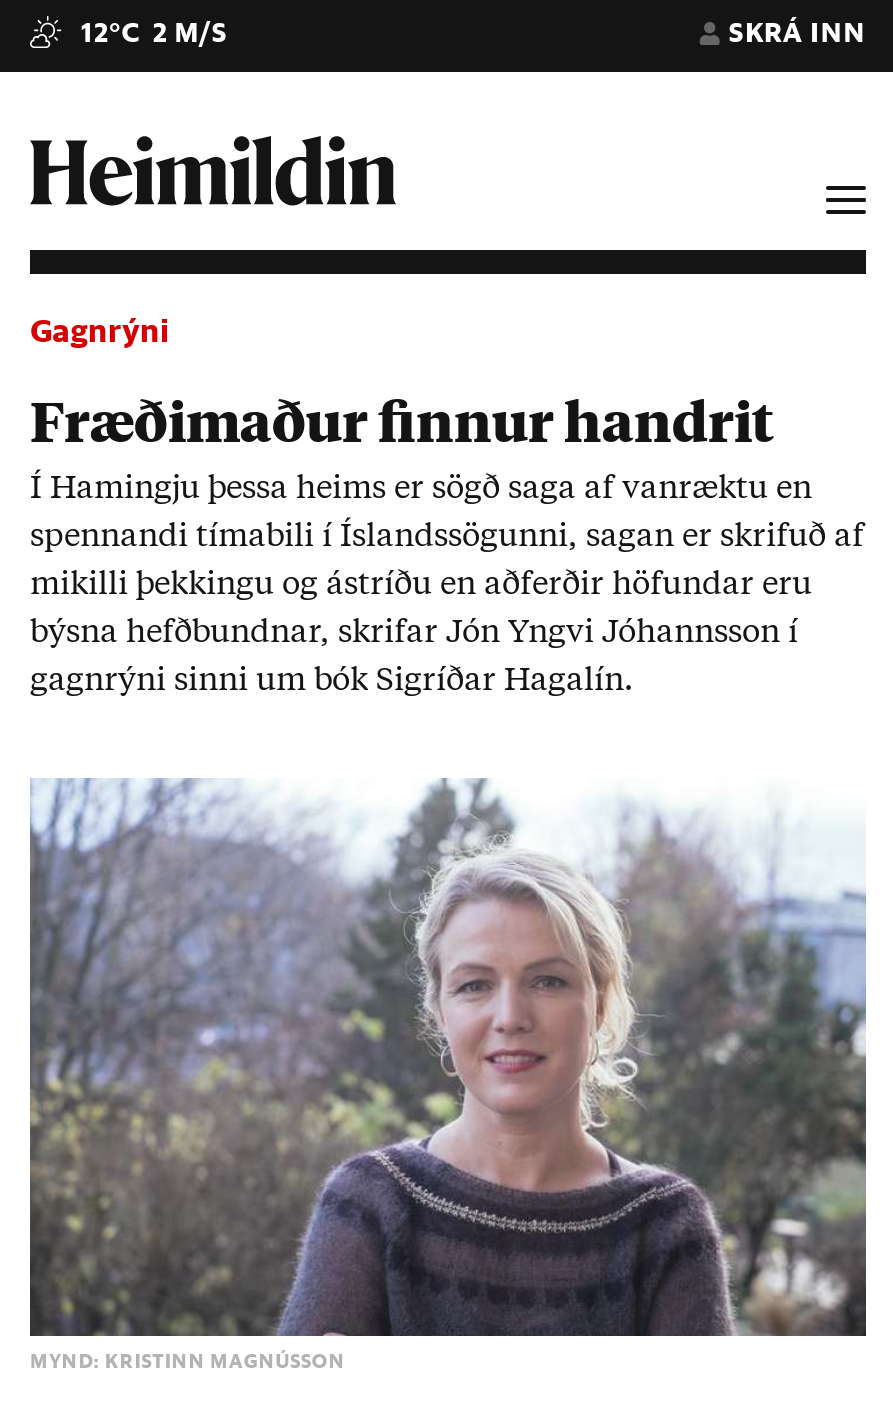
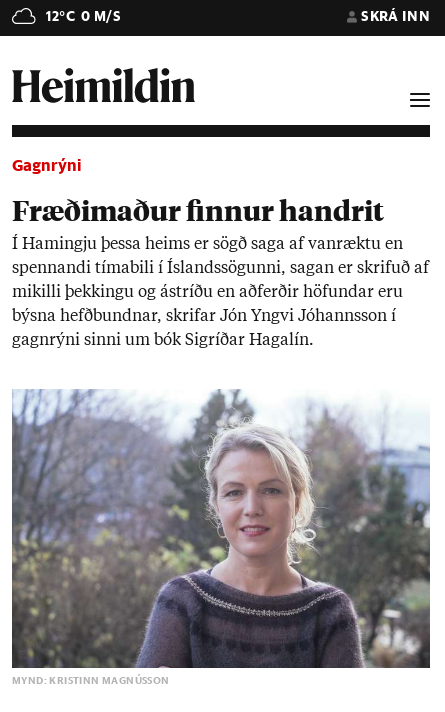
[81,14,228,50] 12°C 2 M/S -> [46,7,121,25] 12°C 0 M/S

